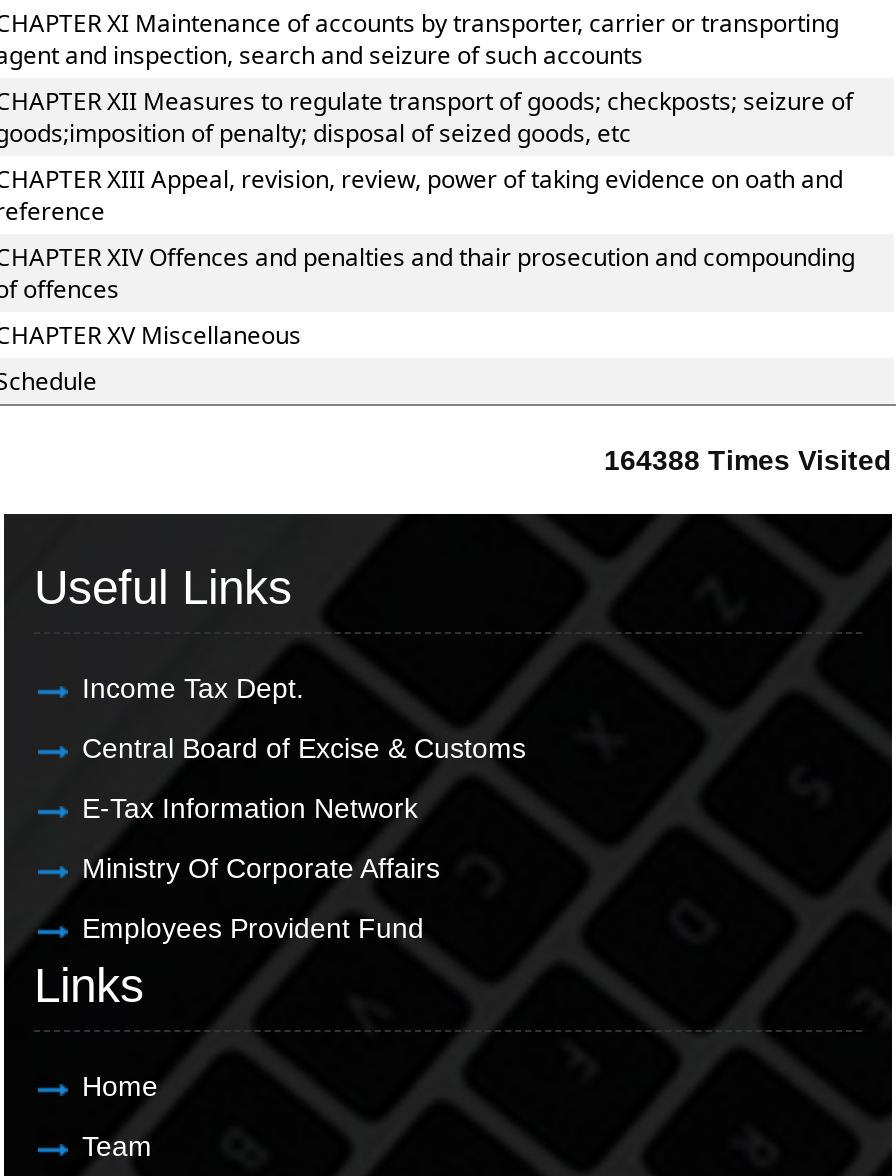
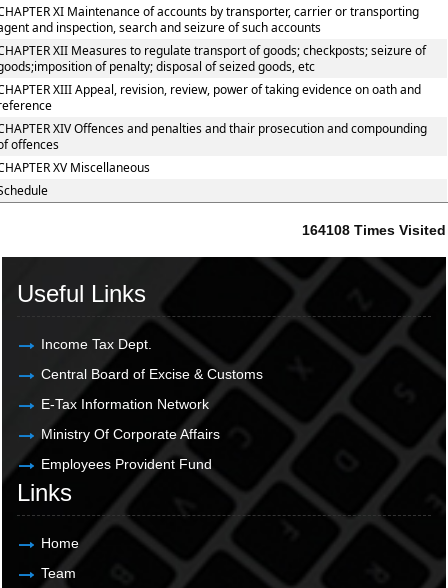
[604,444,892,476] 164388 Times Visited -> [302,222,446,238] 164108 Times Visited

